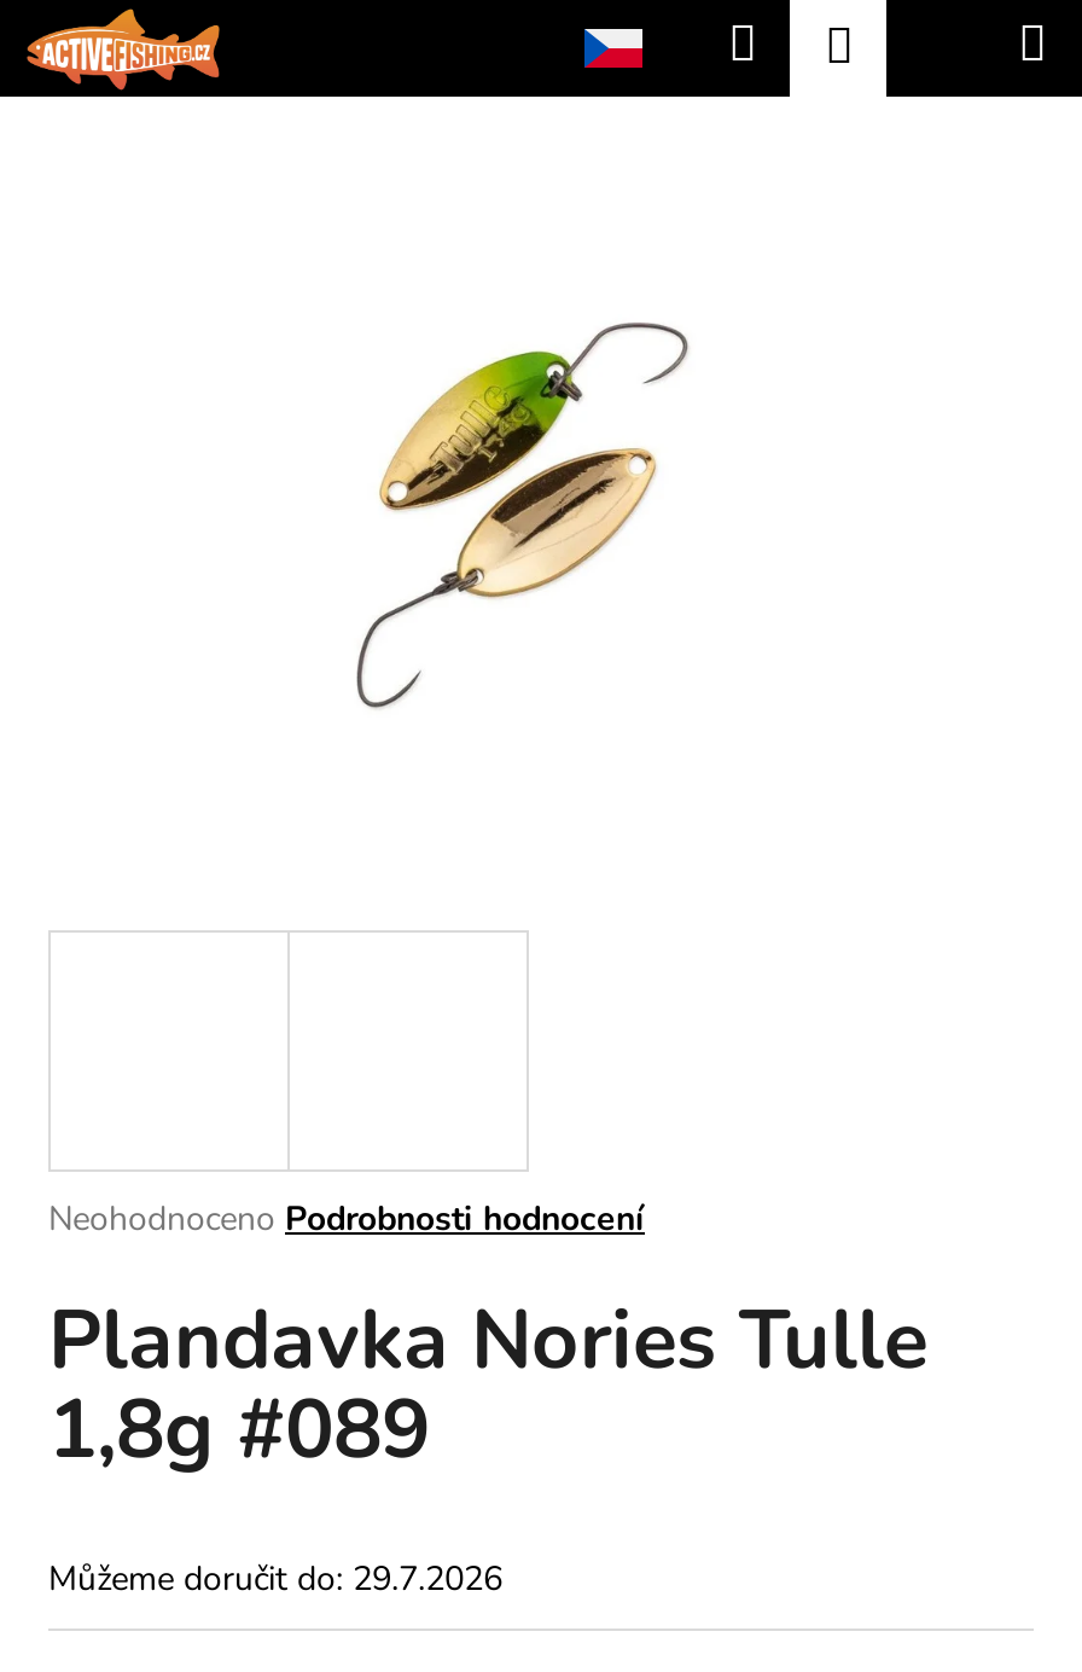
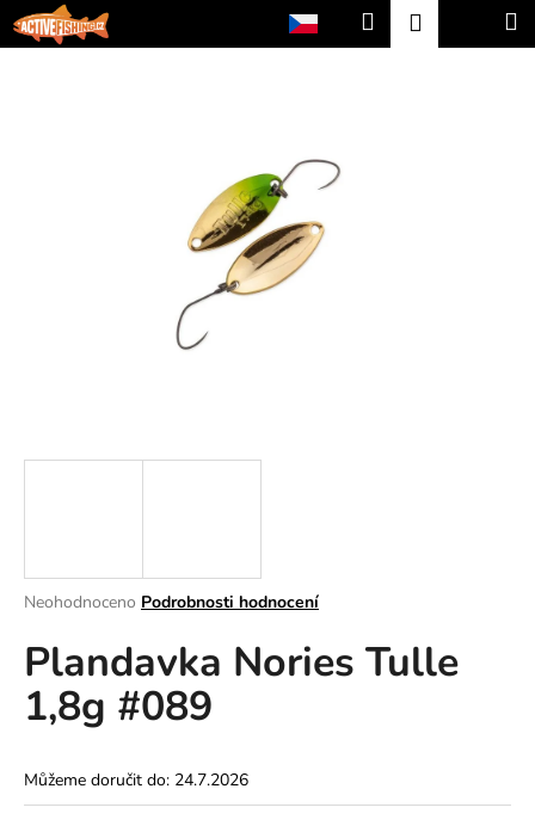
[48,1555,502,1601] Můžeme doručit do: 29.7.2026 -> [24,768,248,791] Můžeme doručit do: 24.7.2026

